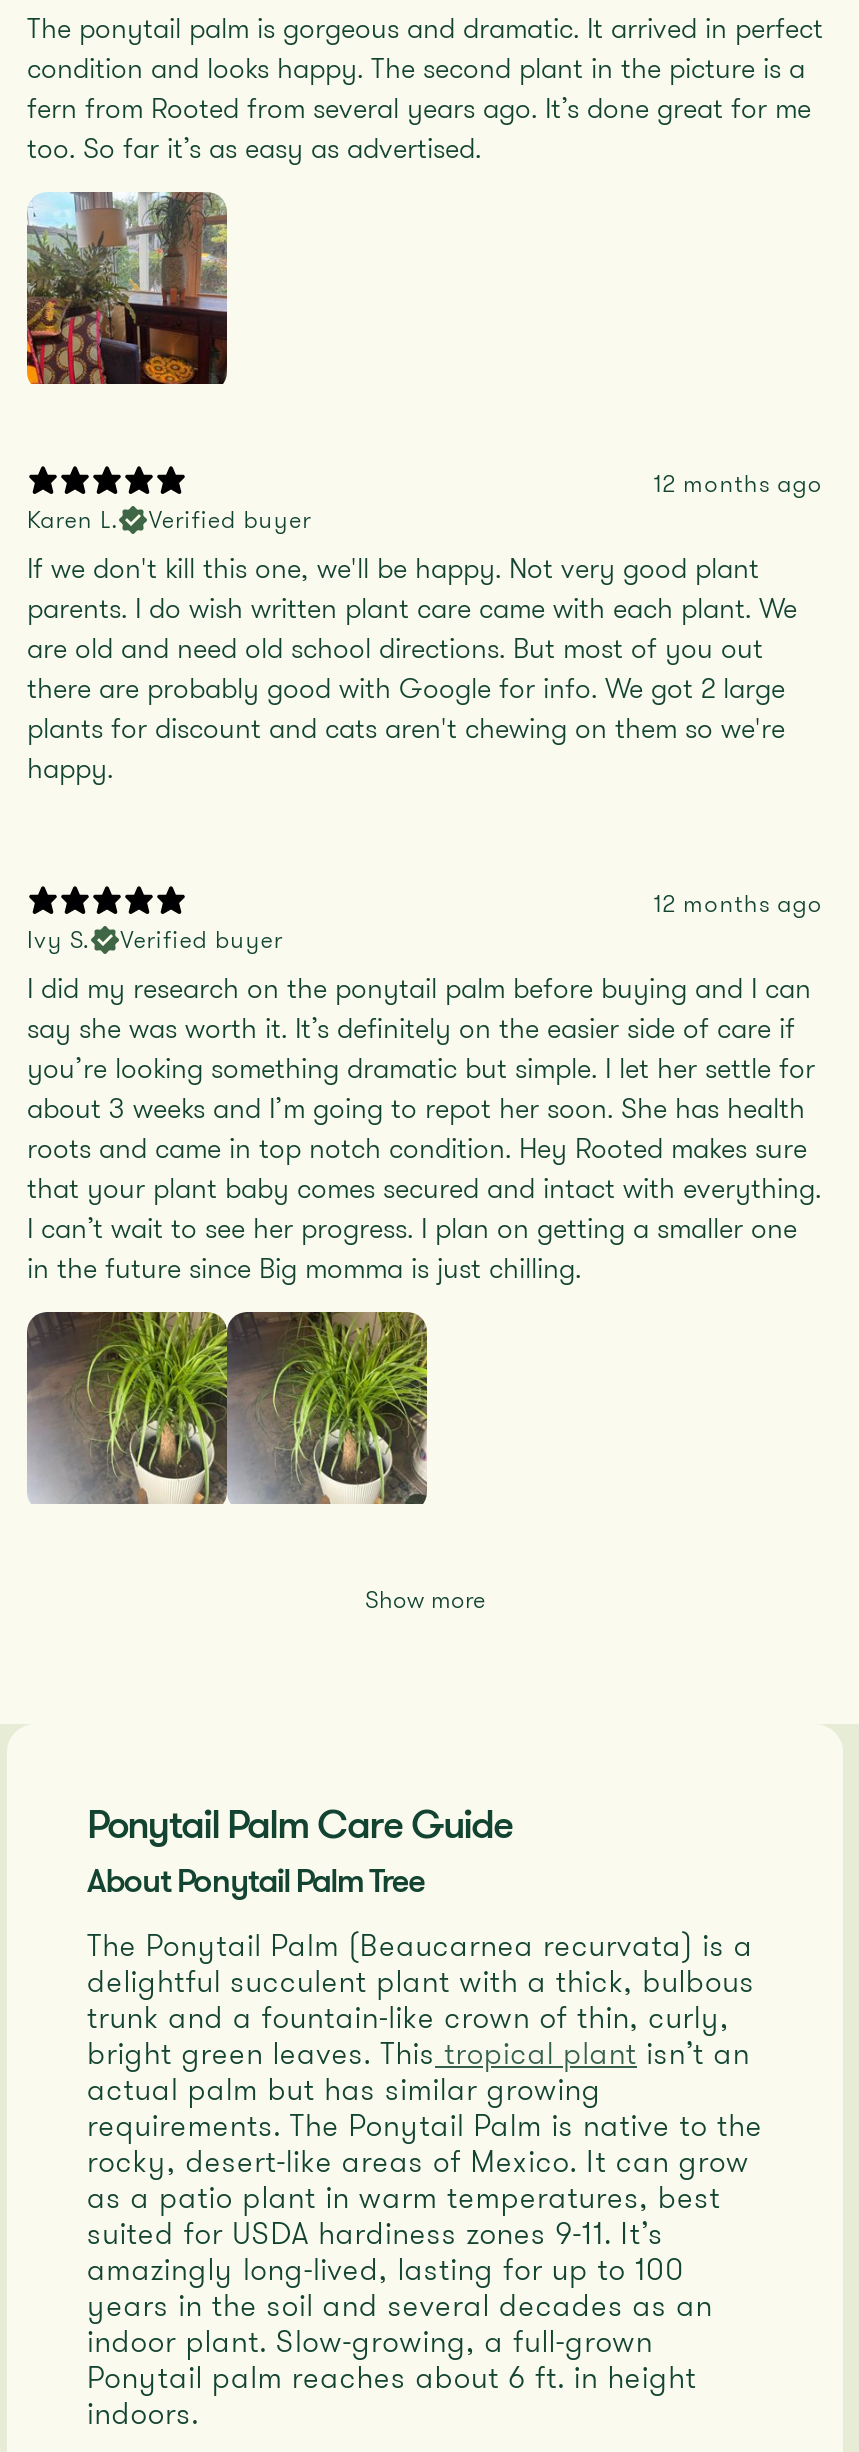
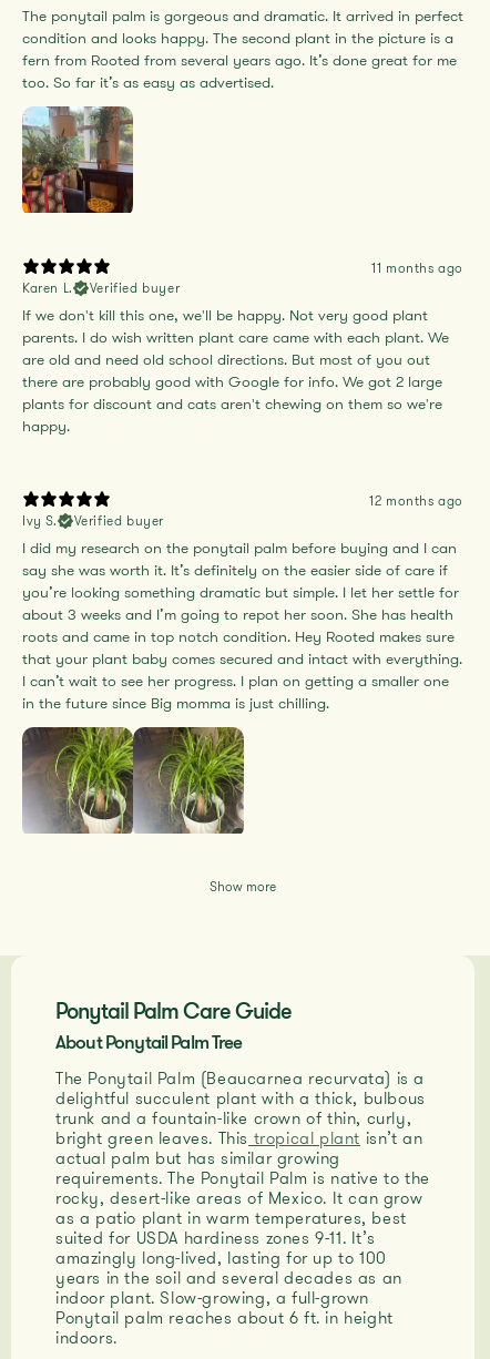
[653,467,823,501] 12 months ago -> [372,259,463,277] 11 months ago

